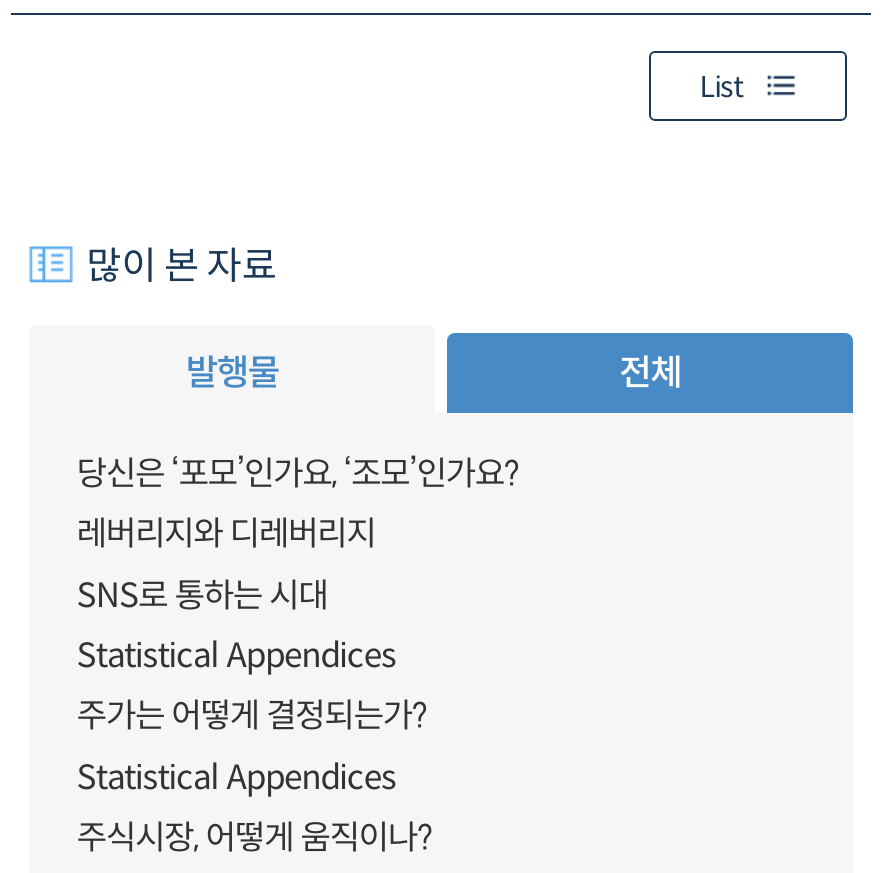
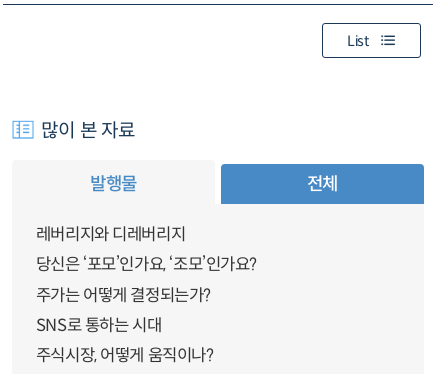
moved [77,453,519,495] -> [36,254,257,275]: 당신은 ‘포모’인가요, ‘조모’인가요?
moved [77,575,327,617] -> [36,315,161,336]: SNS로 통하는 시대
[77,635,396,677] Statistical Appendices -> none
[77,756,396,798] Statistical Appendices -> none

